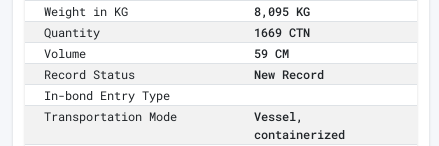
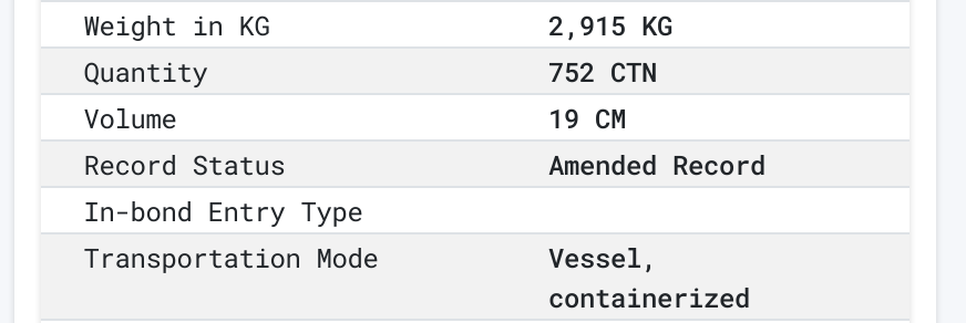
[254,3,310,19] 8,095 KG -> [548,7,672,42] 2,915 KG
[254,24,310,40] 1669 CTN -> [548,53,657,89] 752 CTN
[254,45,289,61] 59 CM -> [548,100,626,135] 19 CM
[254,66,324,82] New Record -> [548,146,765,182] Amended Record

